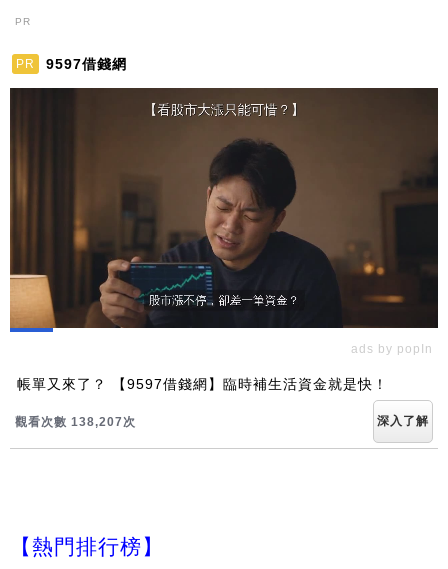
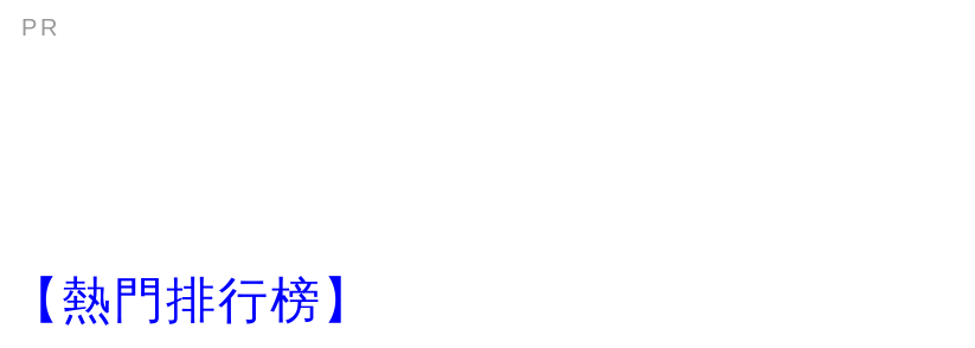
[16,56,127,72] PR | 9597借錢網 -> none
[9,87,439,429] [image] | ads by popIn | 帳單又來了？ 【9597借錢網】臨時補生活資金就是快！ | 觀看次數 138,207次 | 深入了解 -> none

